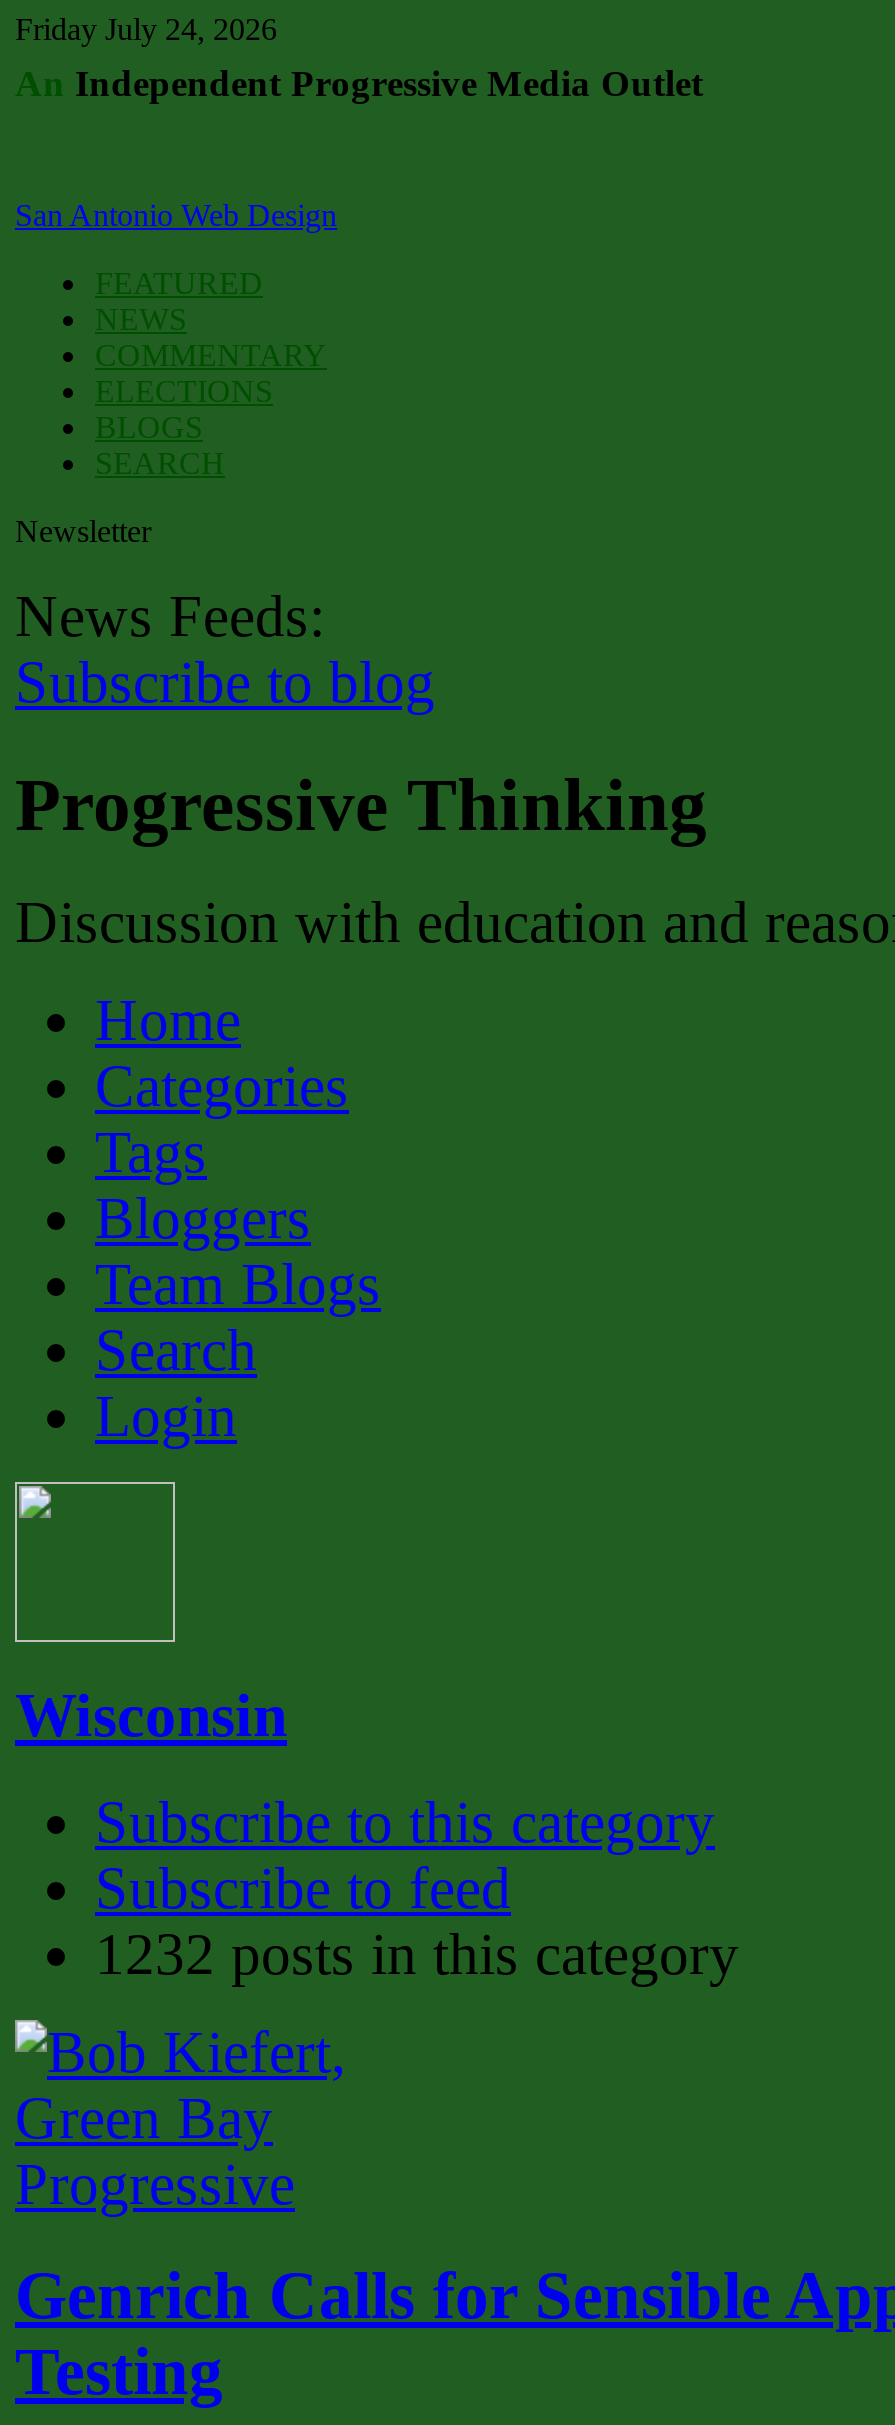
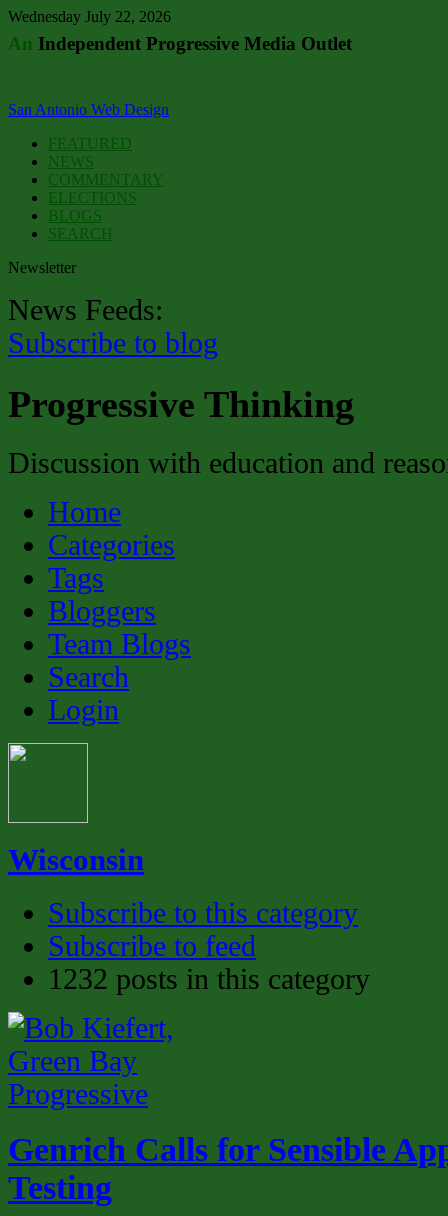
[15,12,277,46] Friday July 24, 2026 -> [8,8,171,25] Wednesday July 22, 2026

